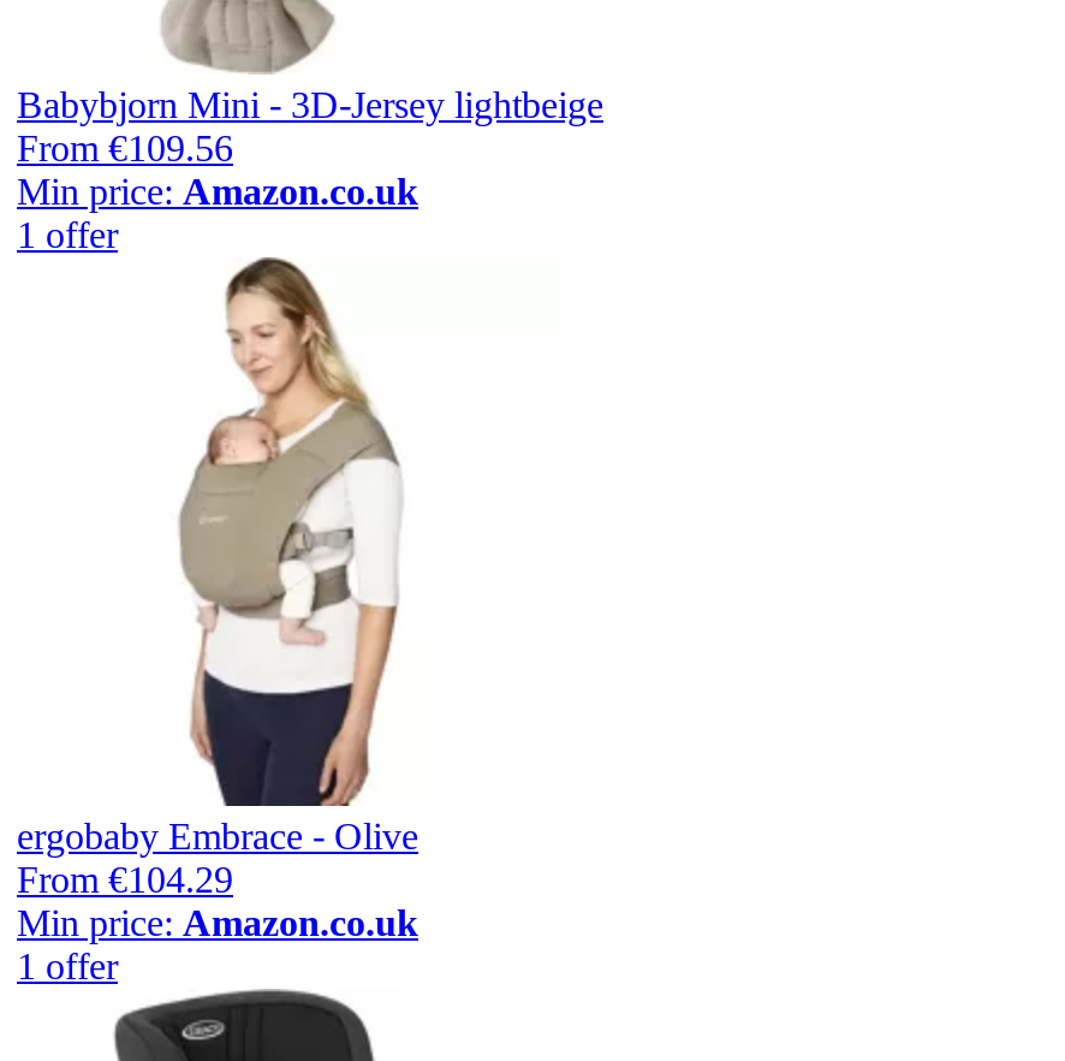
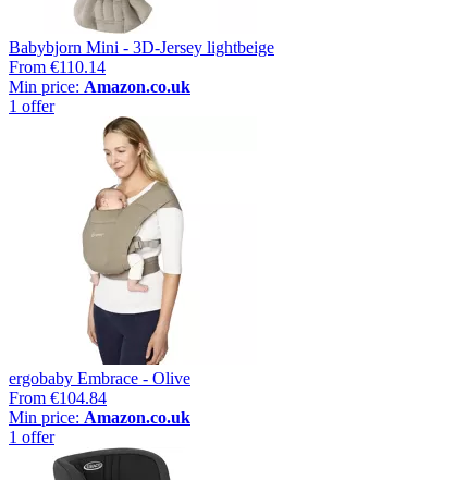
[17,127,233,168] From €109.56 -> [9,57,106,76] From €110.14
[17,858,233,899] From €104.29 -> [9,388,107,407] From €104.84

